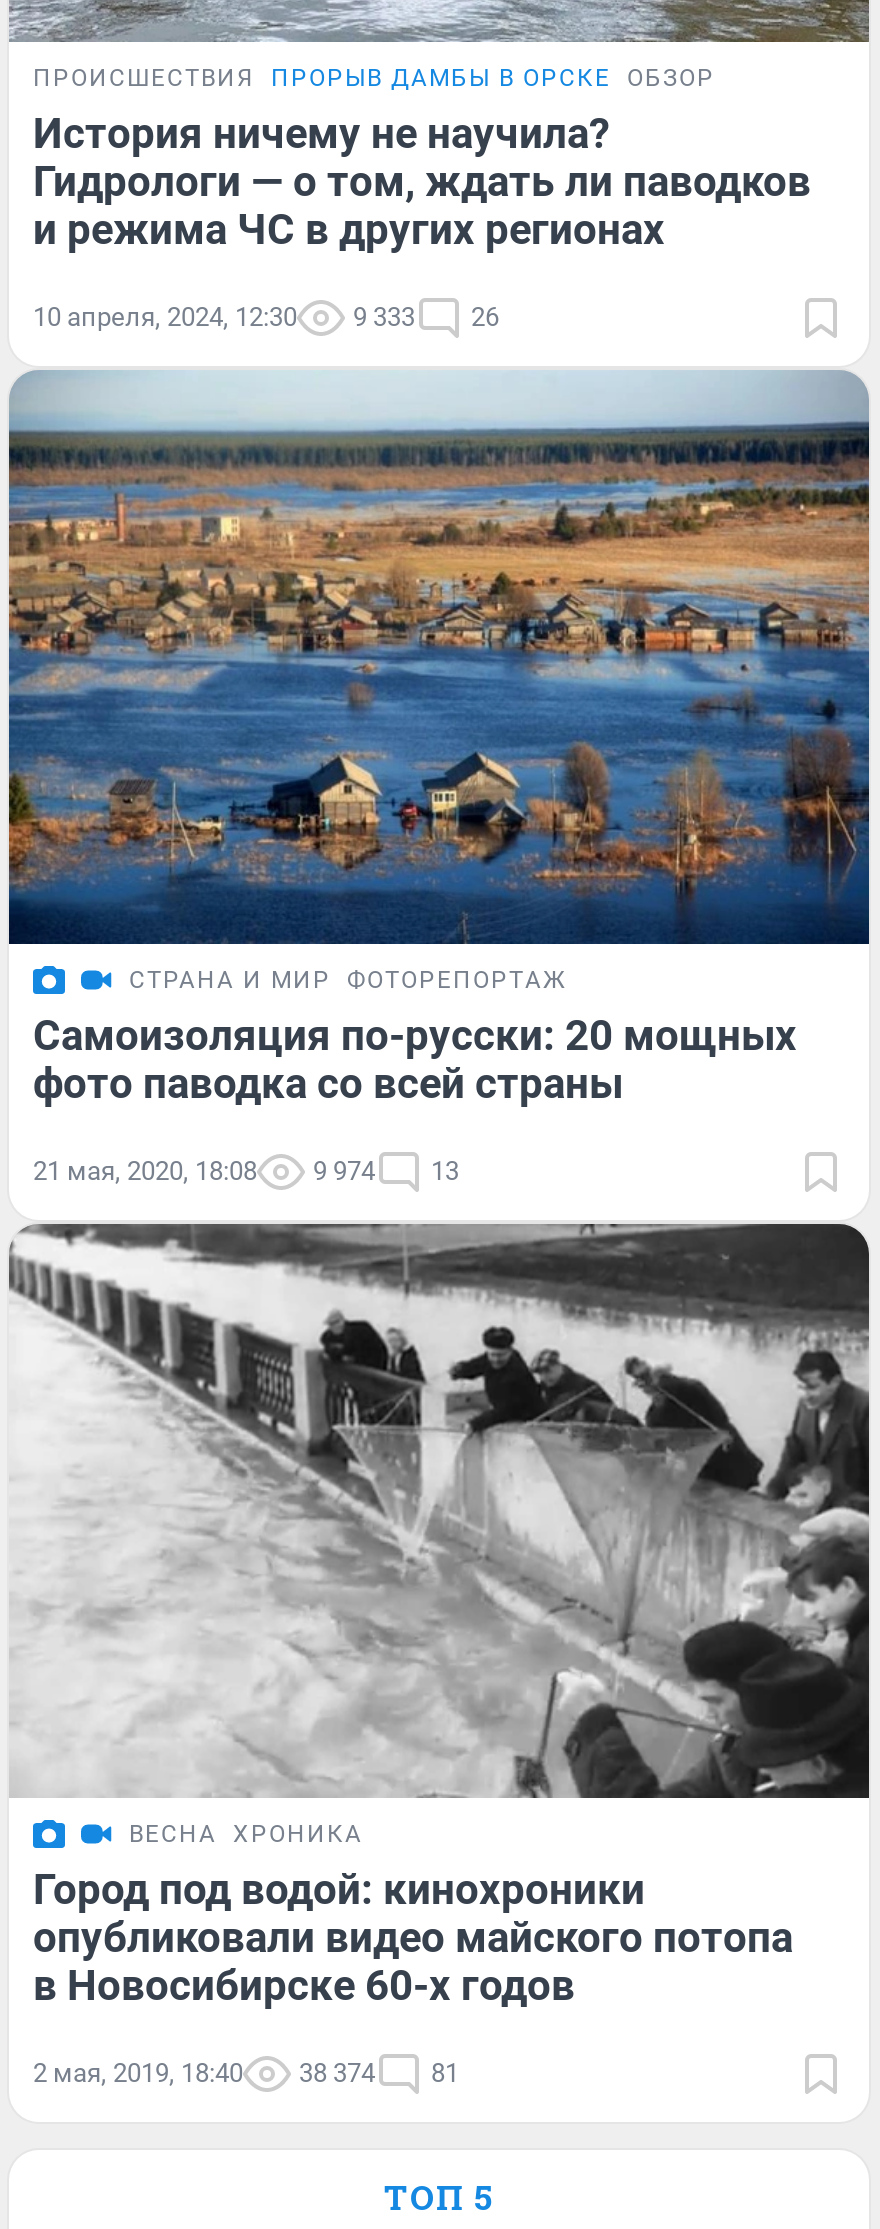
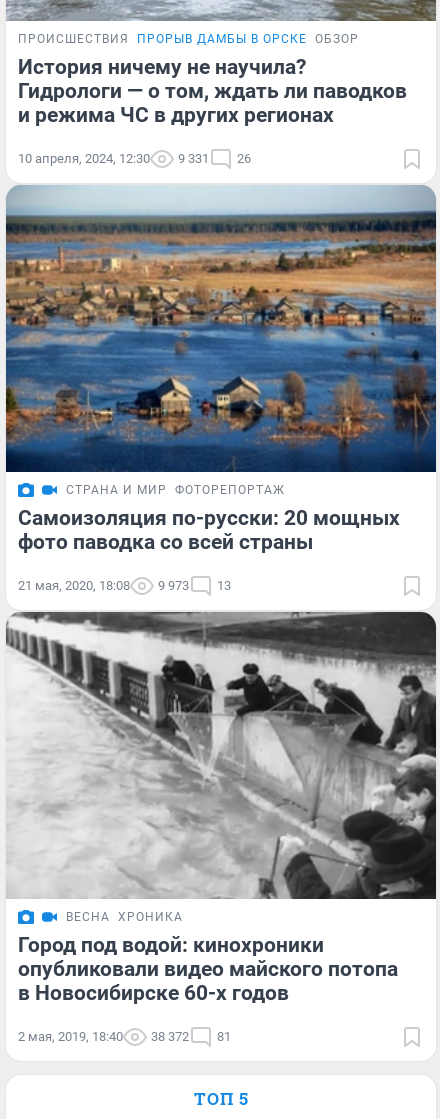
[33,303,499,333] 10 апреля, 2024, 12:30 9 333 26 -> [18,151,251,166] 10 апреля, 2024, 12:30 9 331 26
[33,1156,459,1186] 21 мая, 2020, 18:08 9 974 13 -> [18,578,231,593] 21 мая, 2020, 18:08 9 973 13
[33,2057,459,2087] 2 мая, 2019, 18:40 38 374 81 -> [18,1029,231,1044] 2 мая, 2019, 18:40 38 372 81

